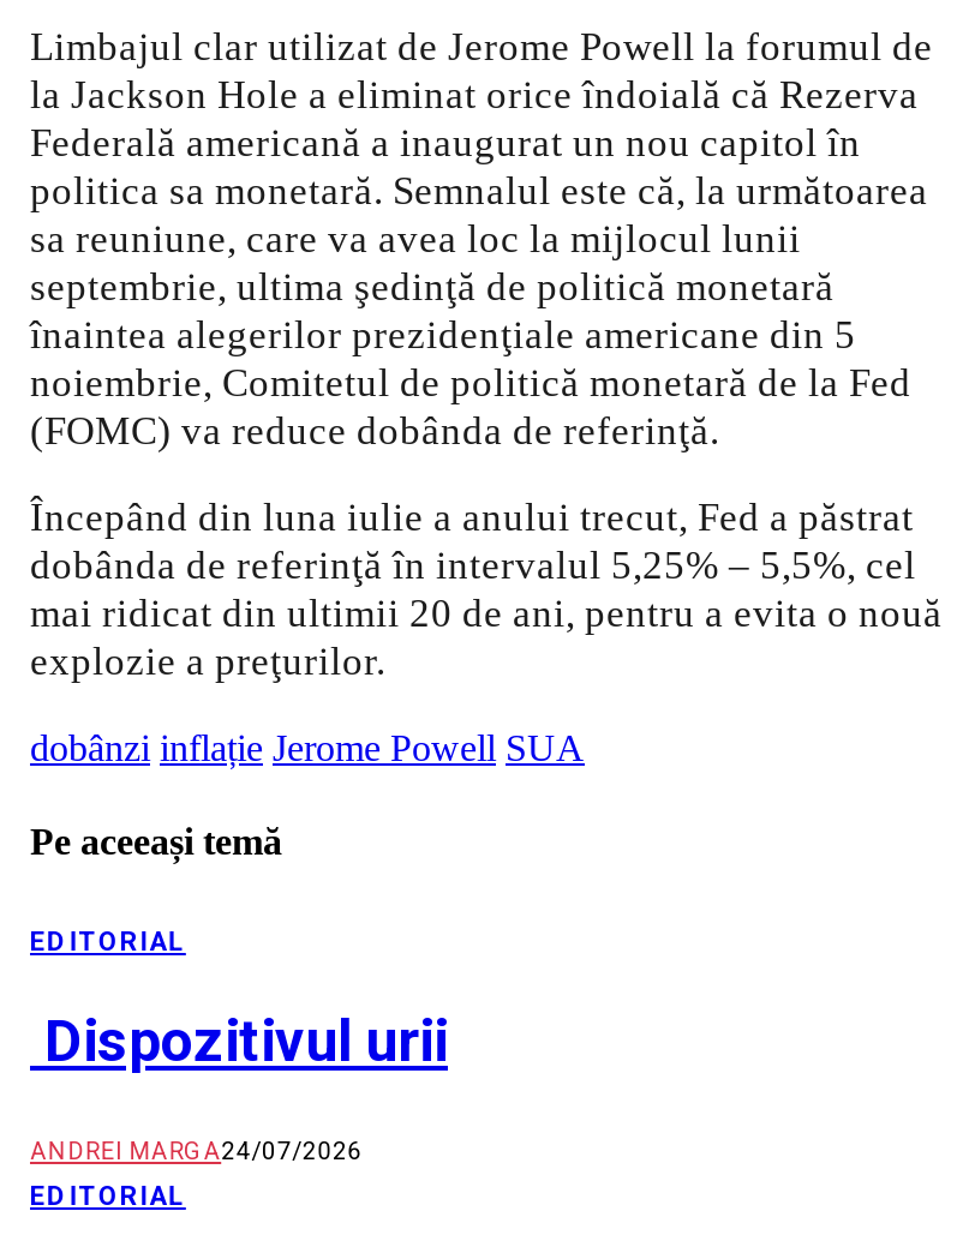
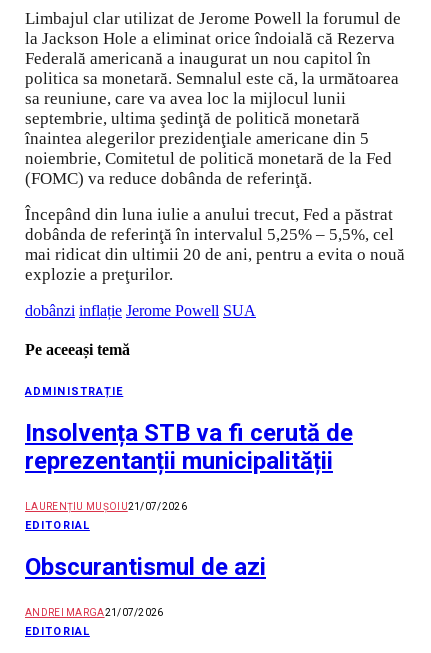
none -> [25,385,353,512] ADMINISTRAȚIE | Insolvența STB va fi cerută de | reprezentanții municipalității | LAURENȚIU MUȘOIU21/07/2026
[30,1009,448,1076] Dispozitivul urii -> [25,553,266,581] Obscurantismul de azi
[30,1138,363,1165] ANDREI MARGA24/07/2026 -> [25,607,164,618] ANDREI MARGA21/07/2026

